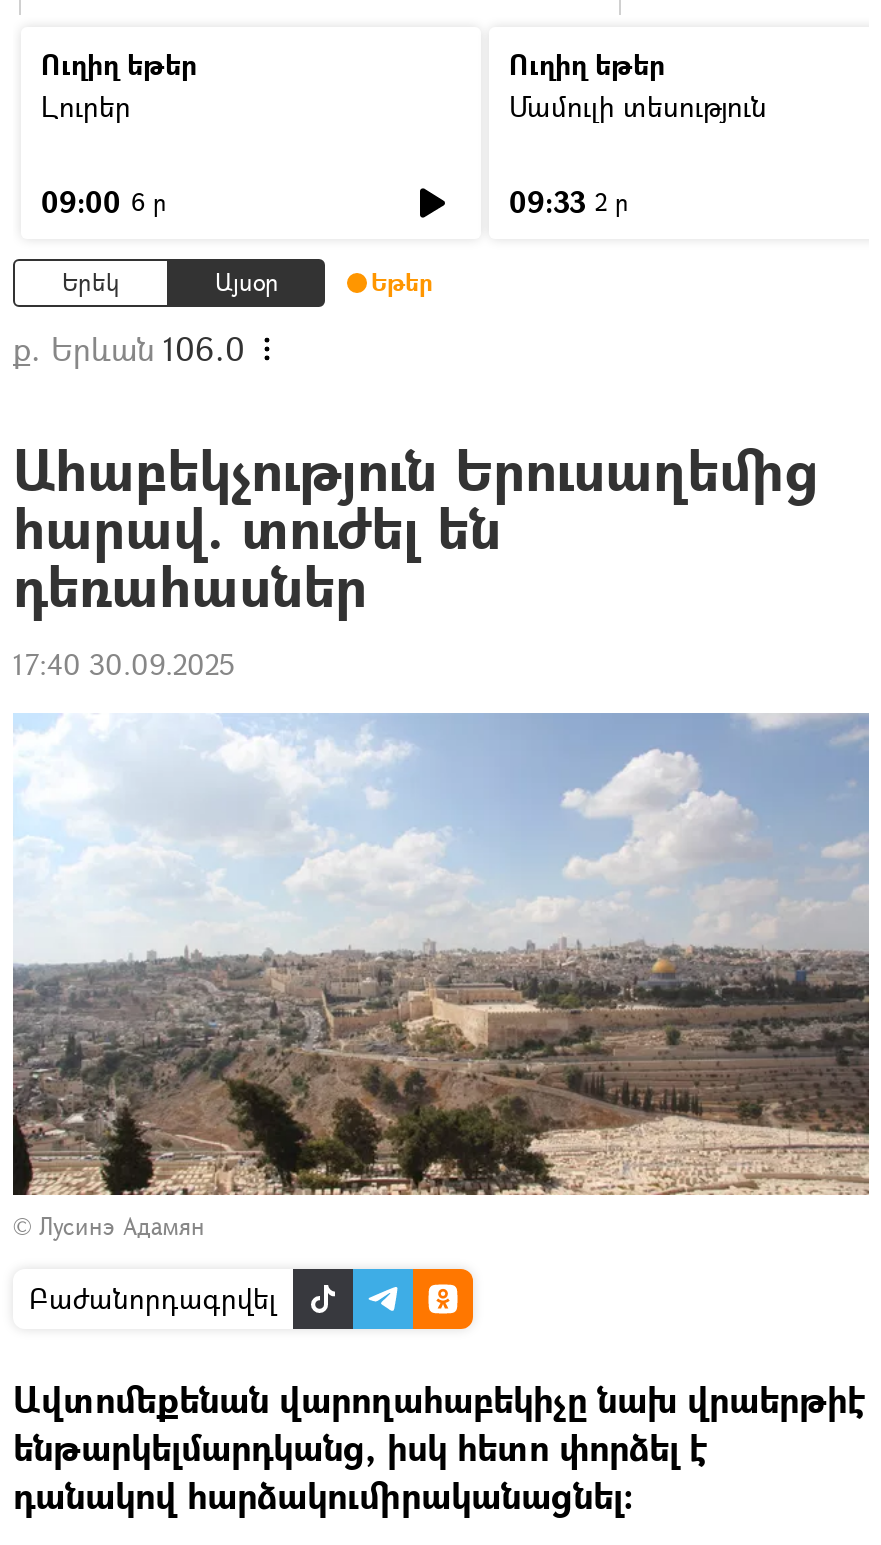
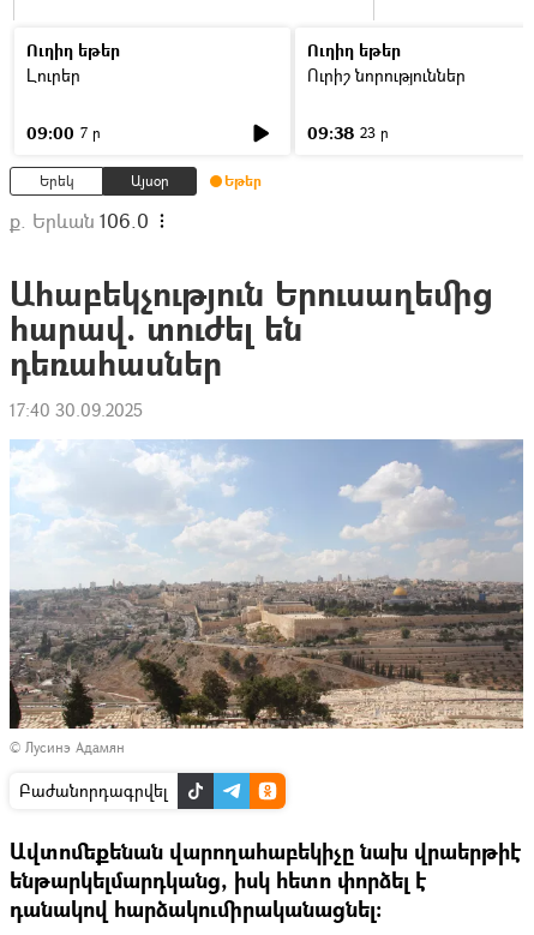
[509,87,767,125] Մամուլի տեսություն -> [307,64,466,86] Ուրիշ նորություններ
[41,183,167,221] 09:00 6 ր -> [26,121,101,144] 09:00 7 ր
[509,183,629,221] 09:33 2 ր -> [307,121,389,144] 09:38 23 ր

